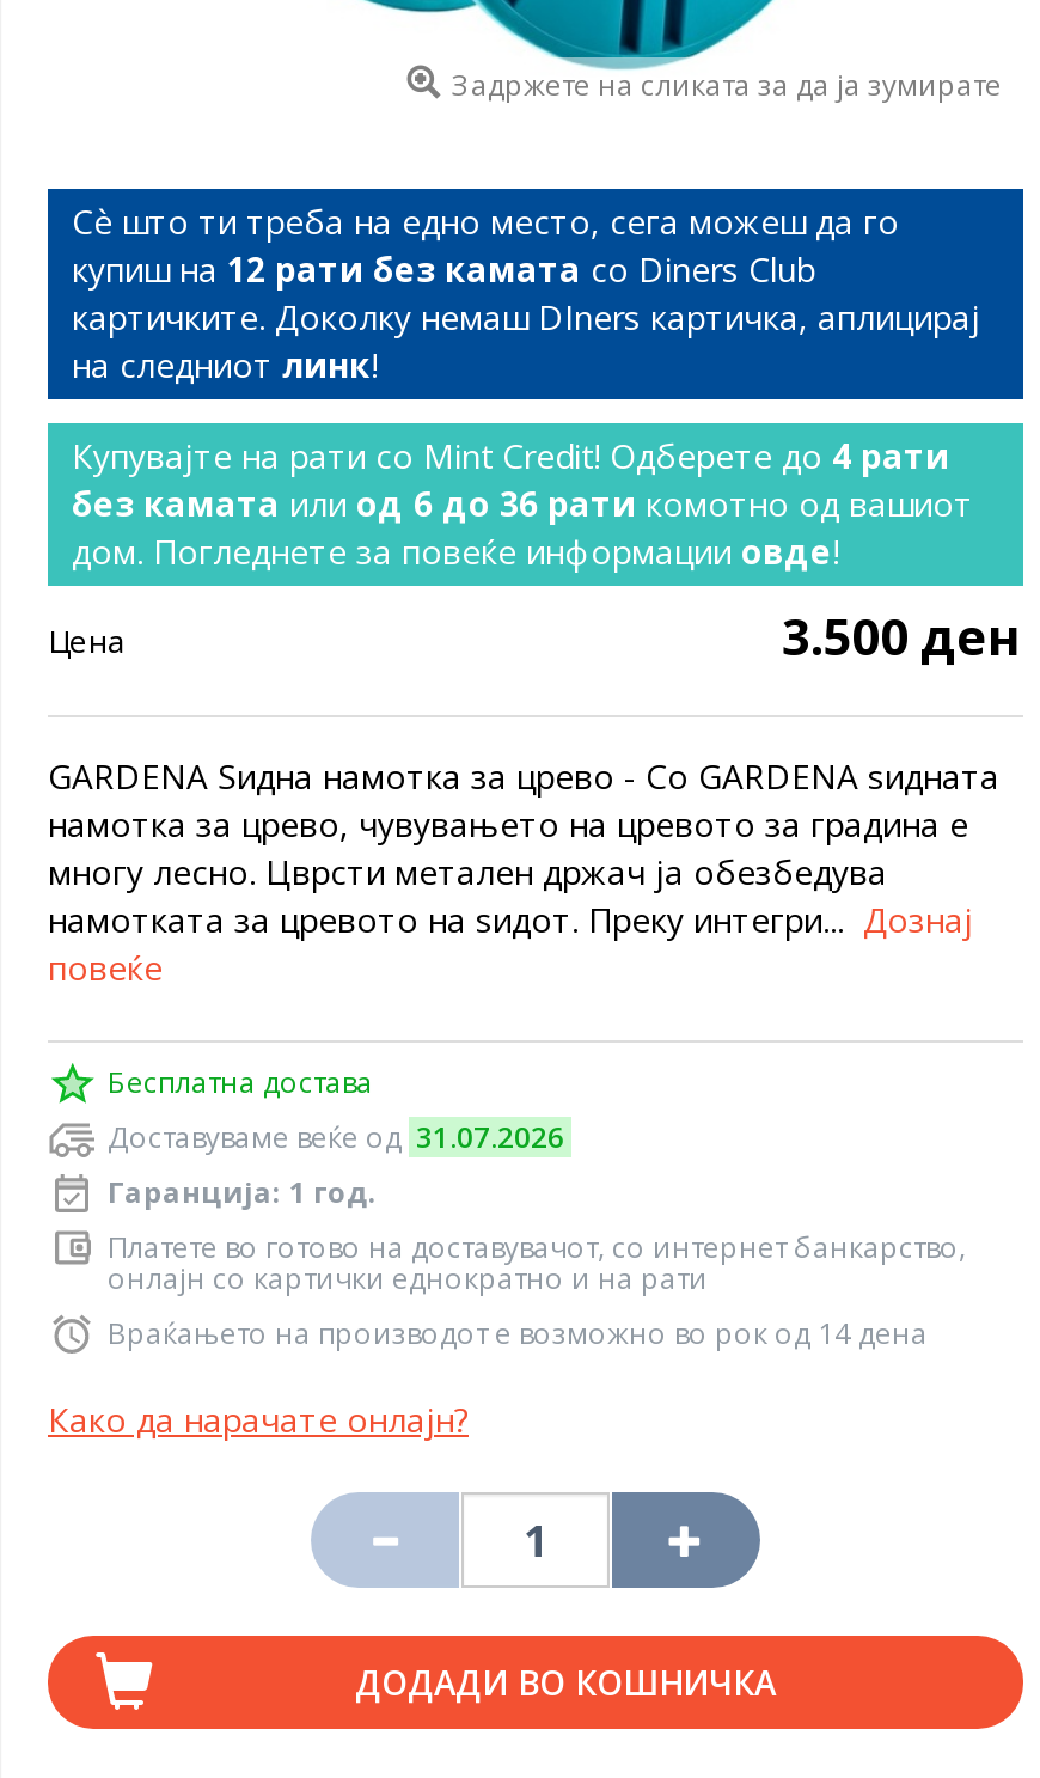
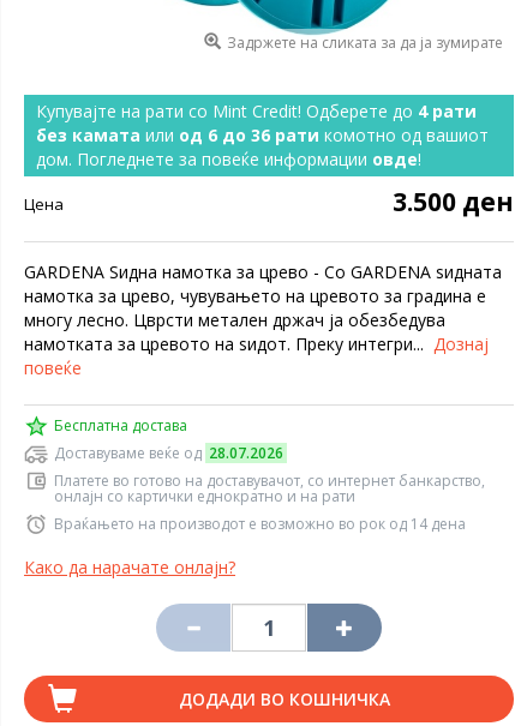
[72,187,1026,402] [image] | Сѐ што ти треба на едно место, сега можеш да го | купиш на 12 рати без камата со Diners Club | картичките. Доколку немаш DIners картичка, аплицирај | на следниот линк! -> none
[108,1117,564,1212] Доставуваме веќе од 31.07.2026 | Гаранција: 1 год. -> [54,443,283,463] Доставуваме веќе од 28.07.2026

